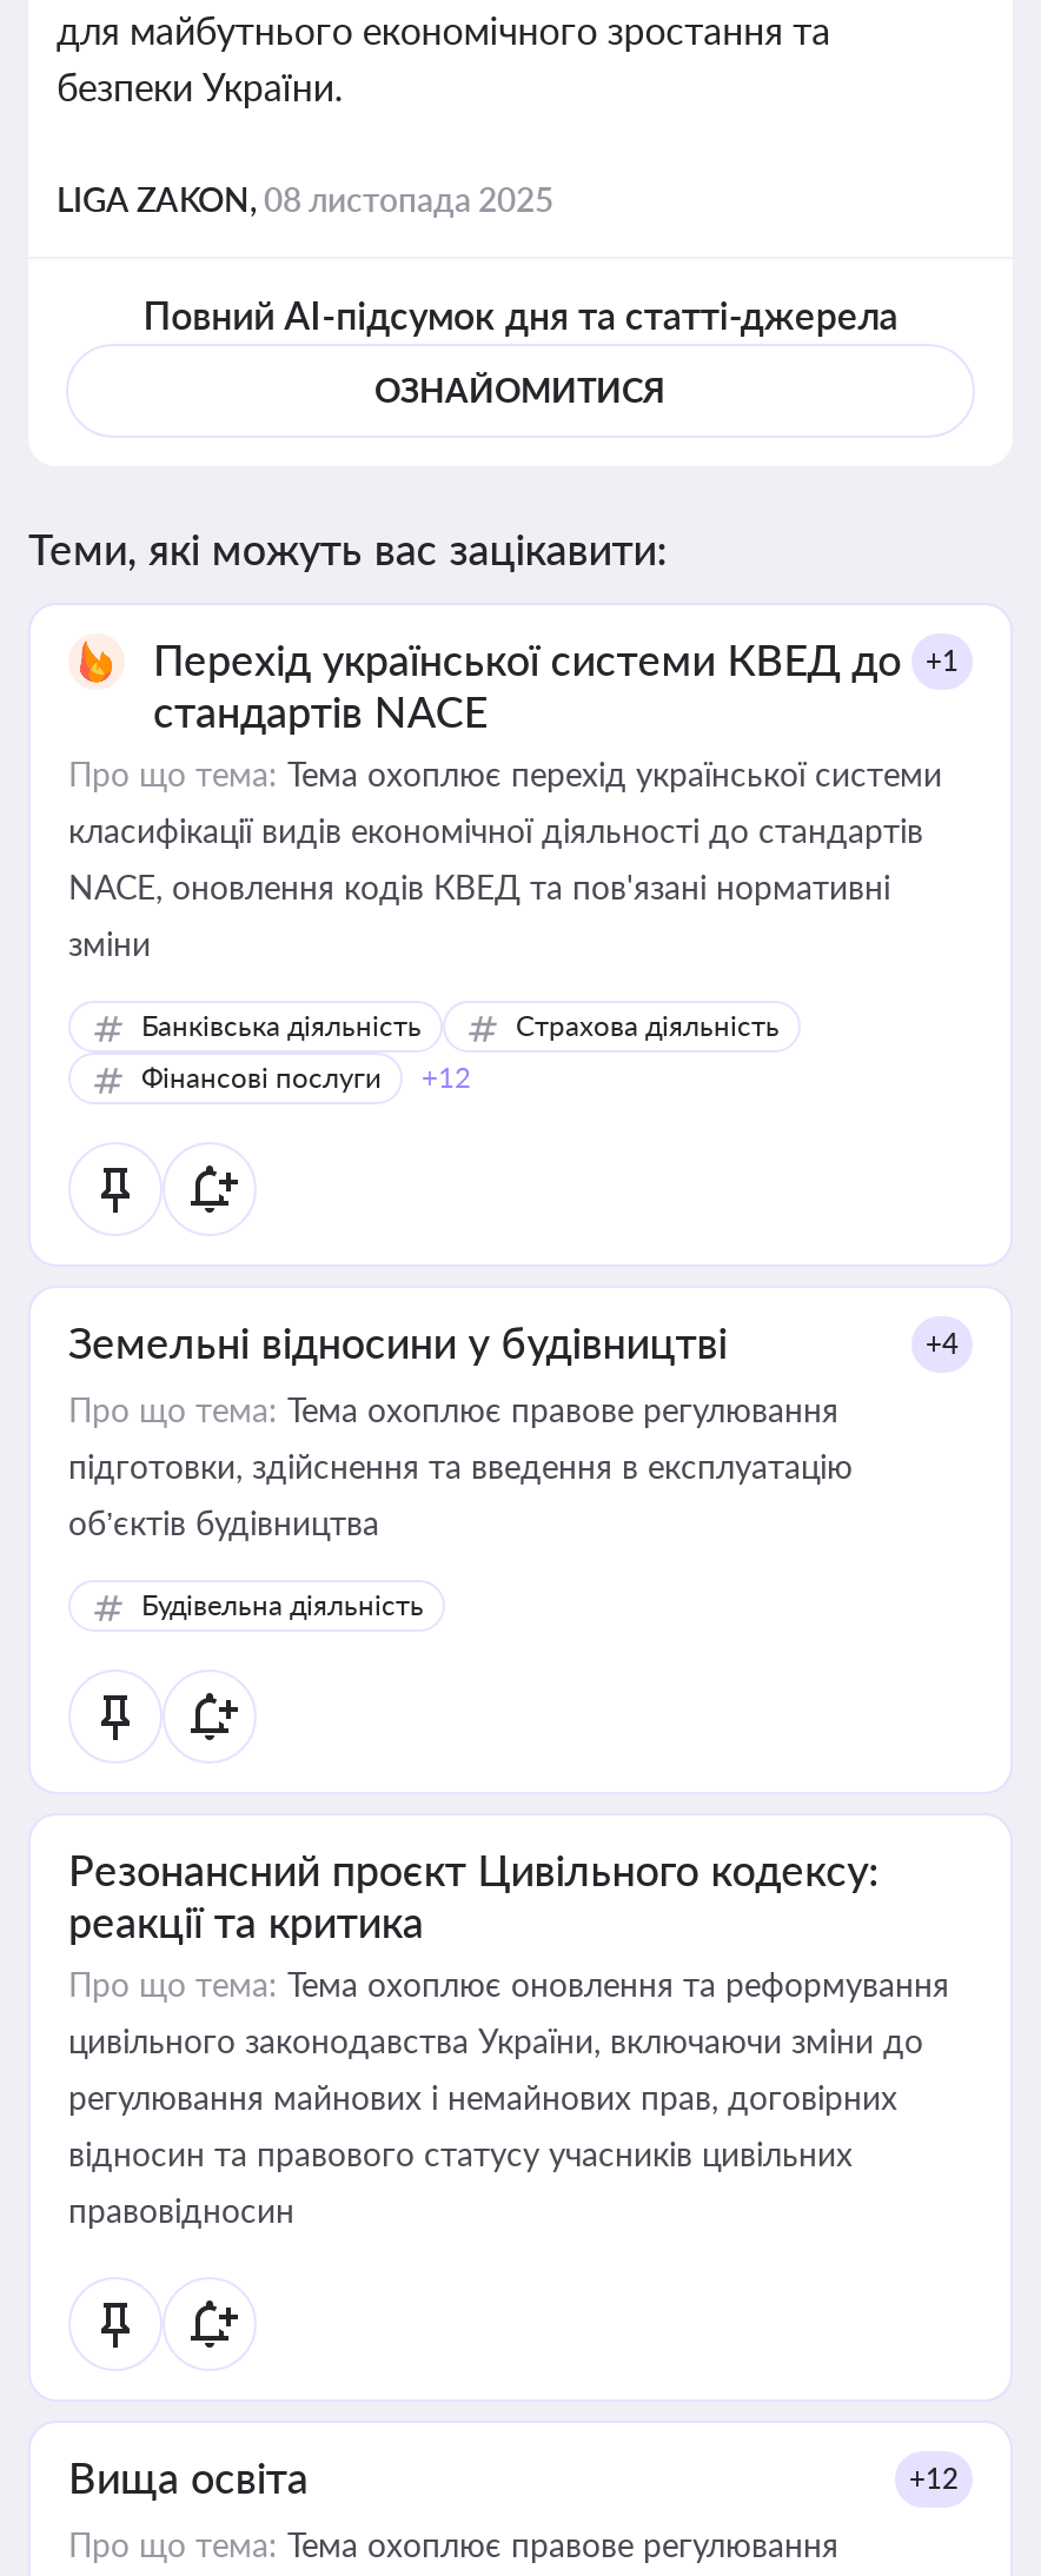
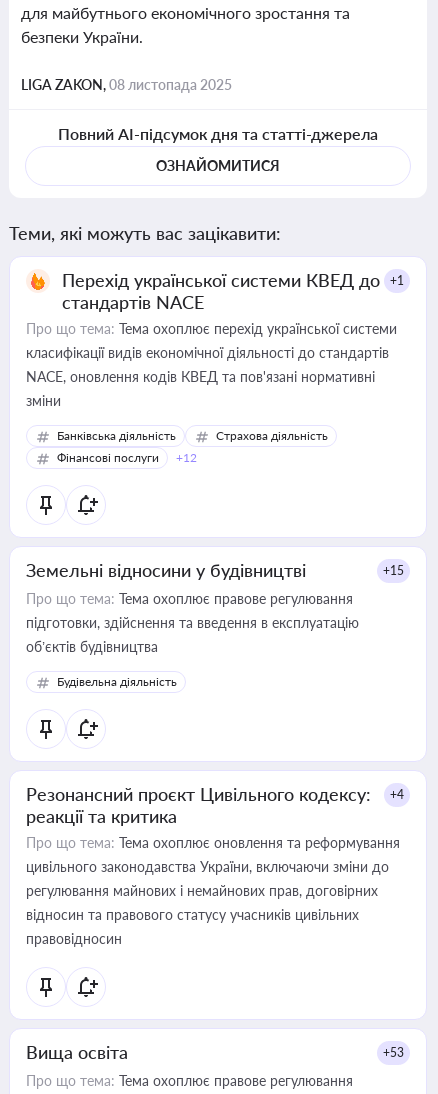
[926,1326,959,1361] +4 -> [383,563,404,578] +15
none -> [390,787,404,802] +4
[909,2461,959,2496] +12 -> [383,1045,404,1060] +53

